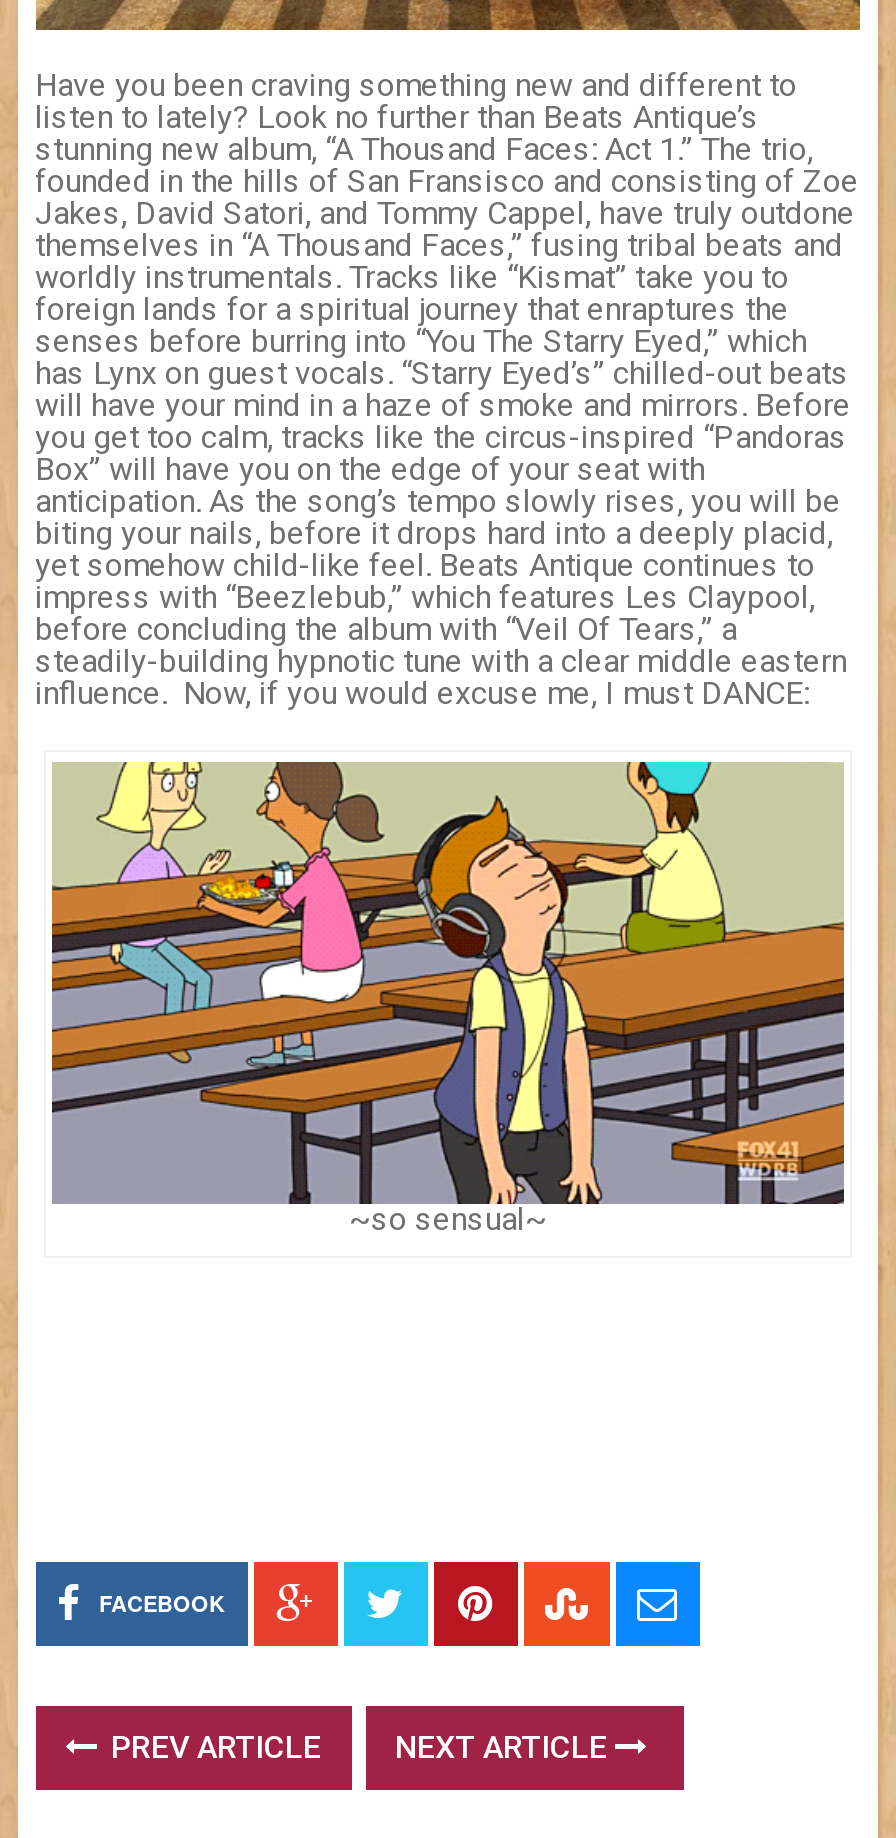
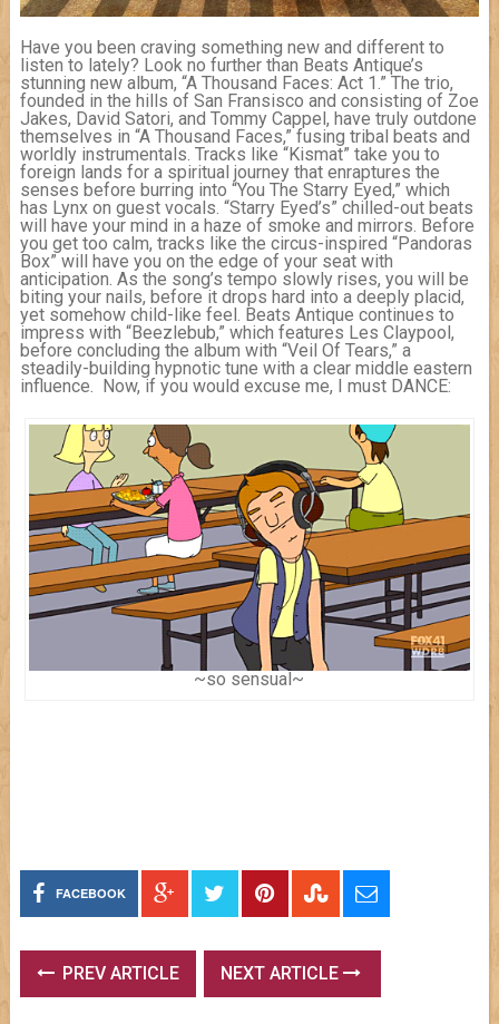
[410,794,604,1206] [image] -> [229,445,334,671] [image]

